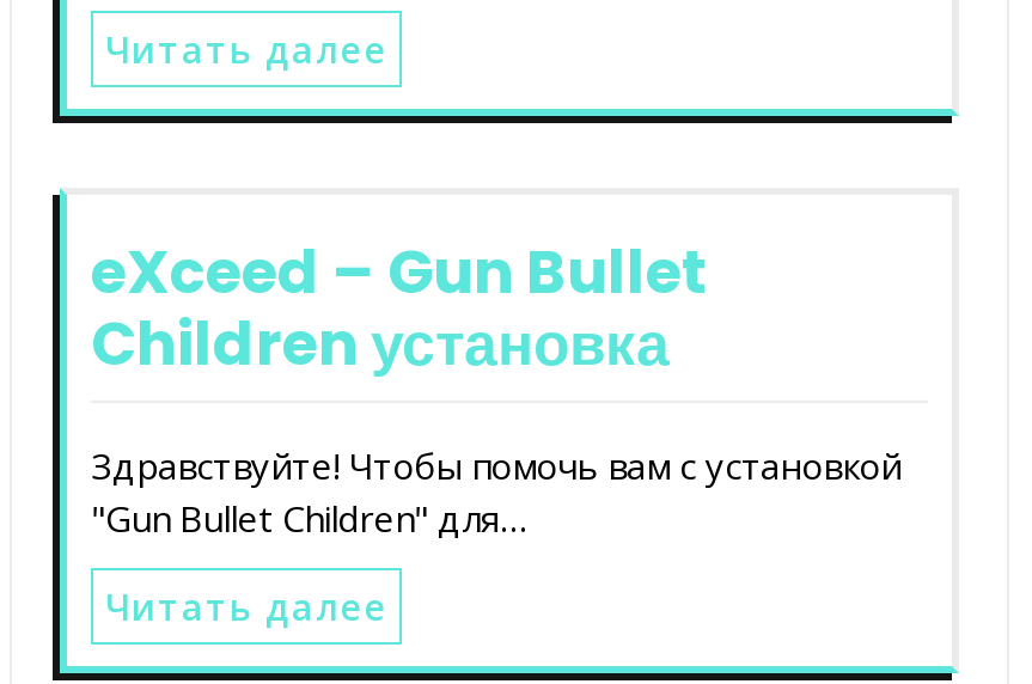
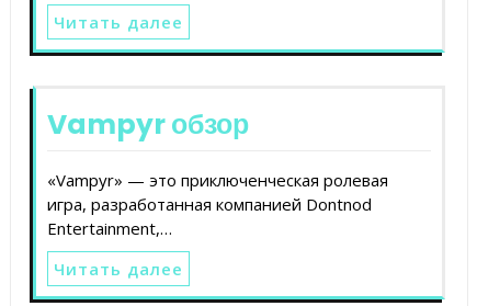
[91,230,708,386] eXceed – Gun Bullet | Children установка -> [47,105,249,143] Vampyr обзор
[91,441,902,541] Здравствуйте! Чтобы помочь вам с установкой | "Gun Bullet Children" для… -> [47,169,388,239] «Vampyr» — это приключенческая ролевая | игра, разработанная компанией Dontnod | Entertainment,…

